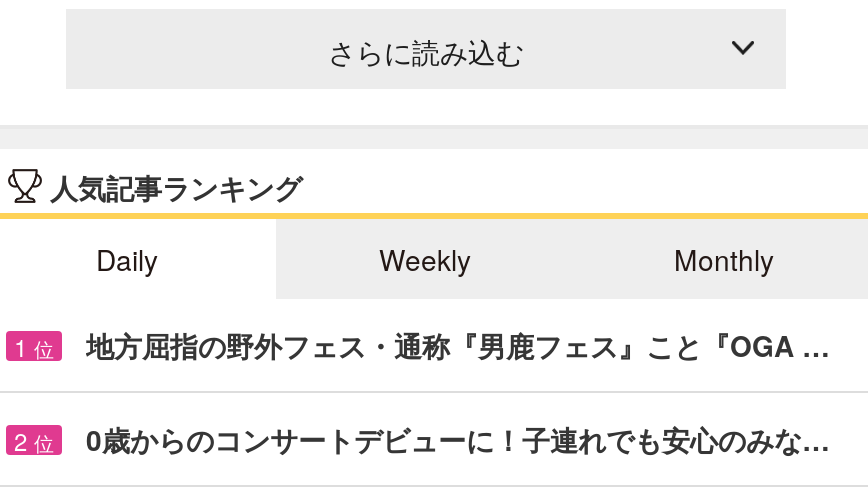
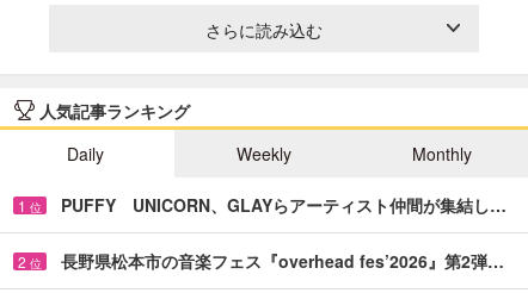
[86,325,830,365] 地方屈指の野外フェス・通称『男鹿フェス』こと『OGA … -> [61,193,506,217] PUFFY UNICORN、GLAYらアーティスト仲間が集結し…
[86,419,830,459] 0歳からのコンサートデビューに！子連れでも安心のみな… -> [61,249,504,273] 長野県松本市の音楽フェス『overhead fes’2026』第2弾…

